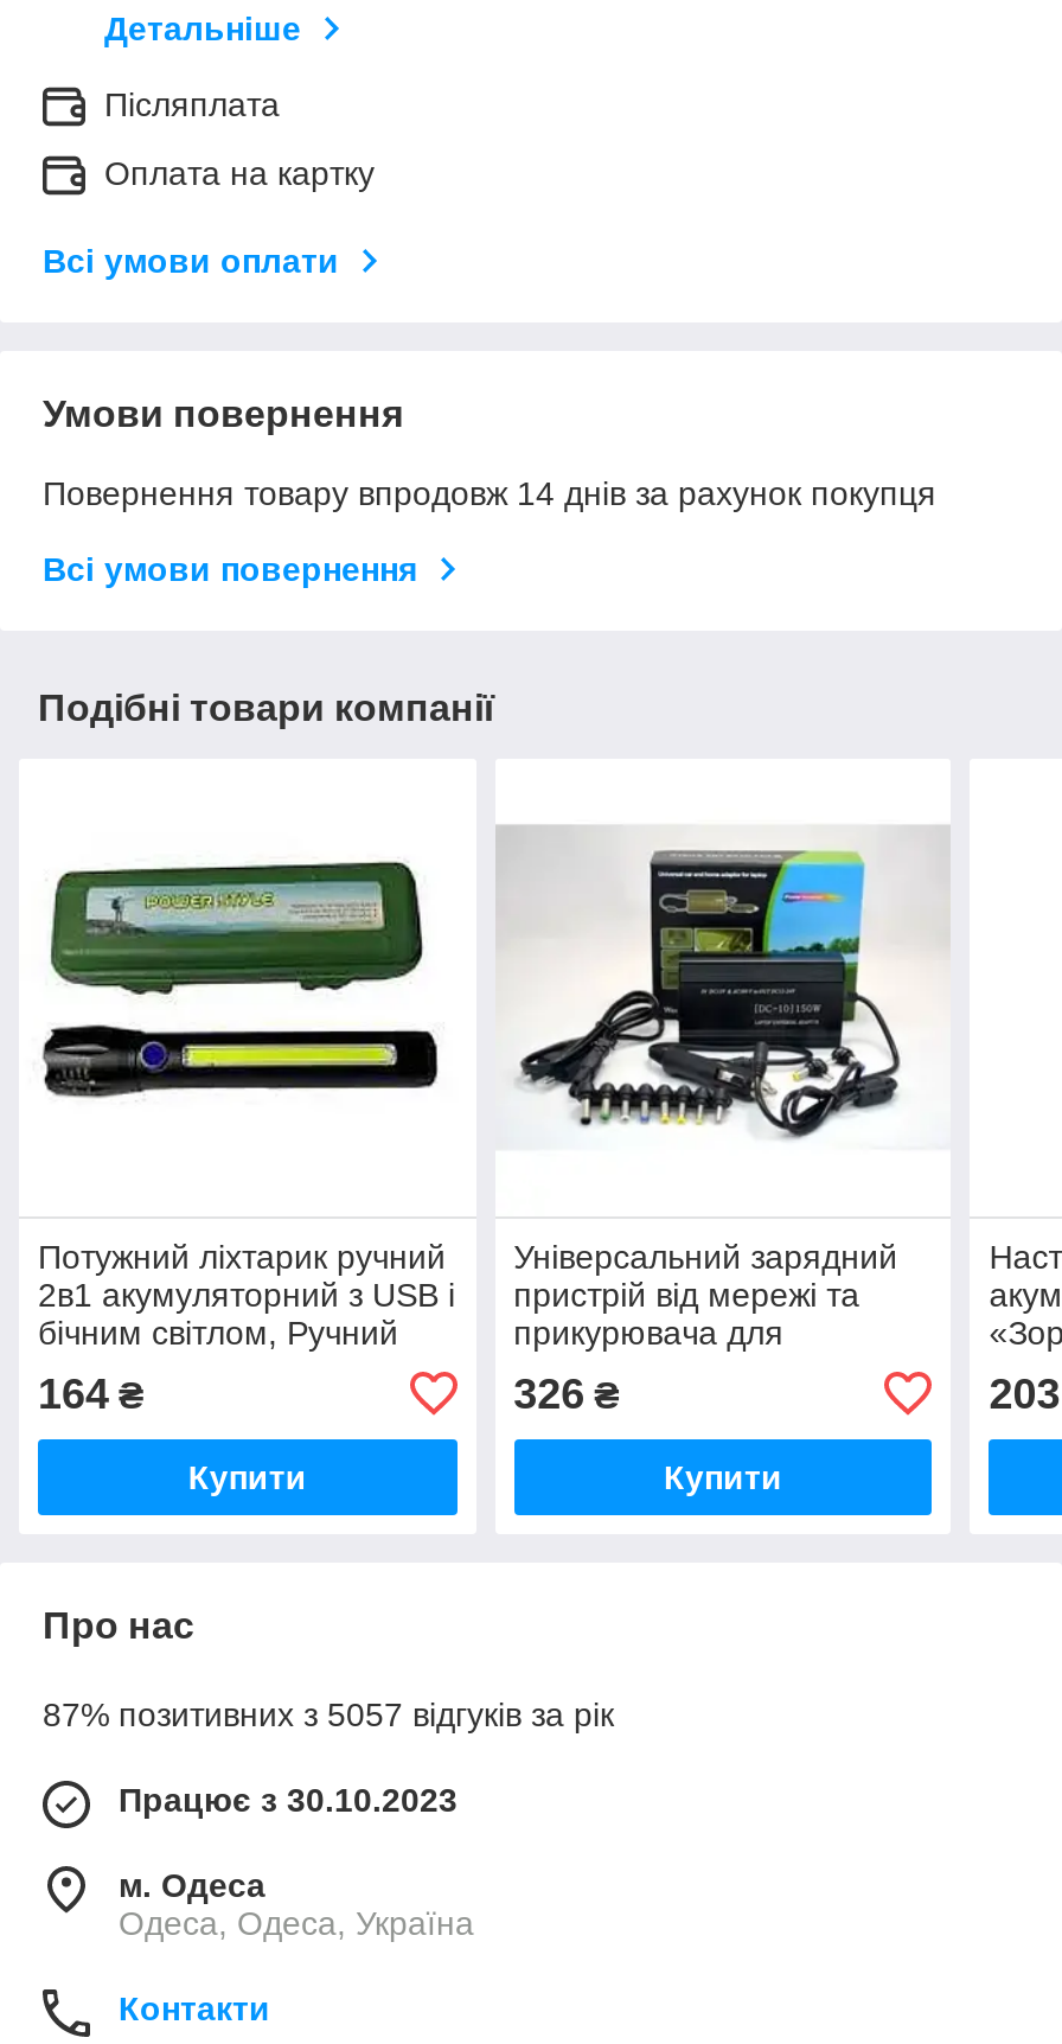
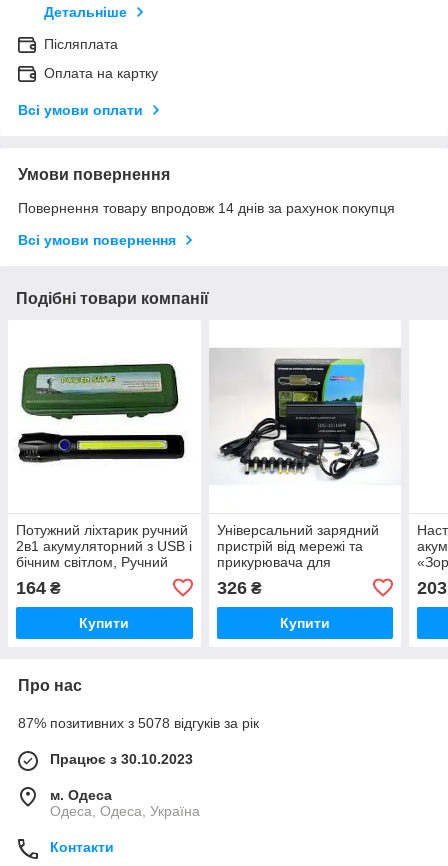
[43,1695,614,1733] 87% позитивних з 5057 відгуків за рік -> [18,715,259,731] 87% позитивних з 5078 відгуків за рік

